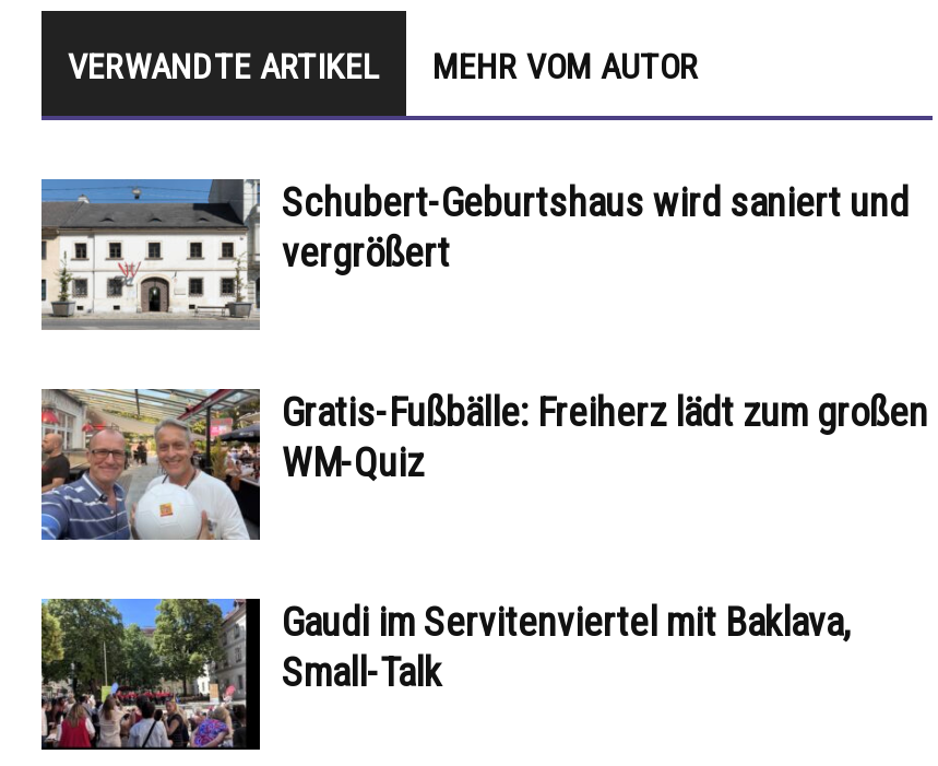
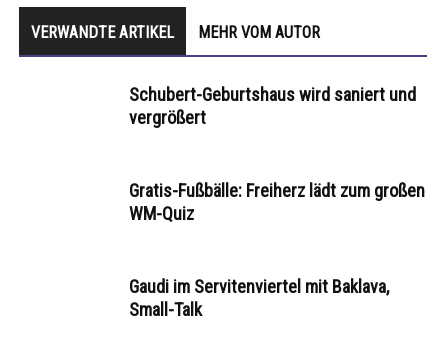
[39,177,262,332] [image] -> none
[39,387,262,542] [image] -> none
[39,597,262,752] [image] -> none

